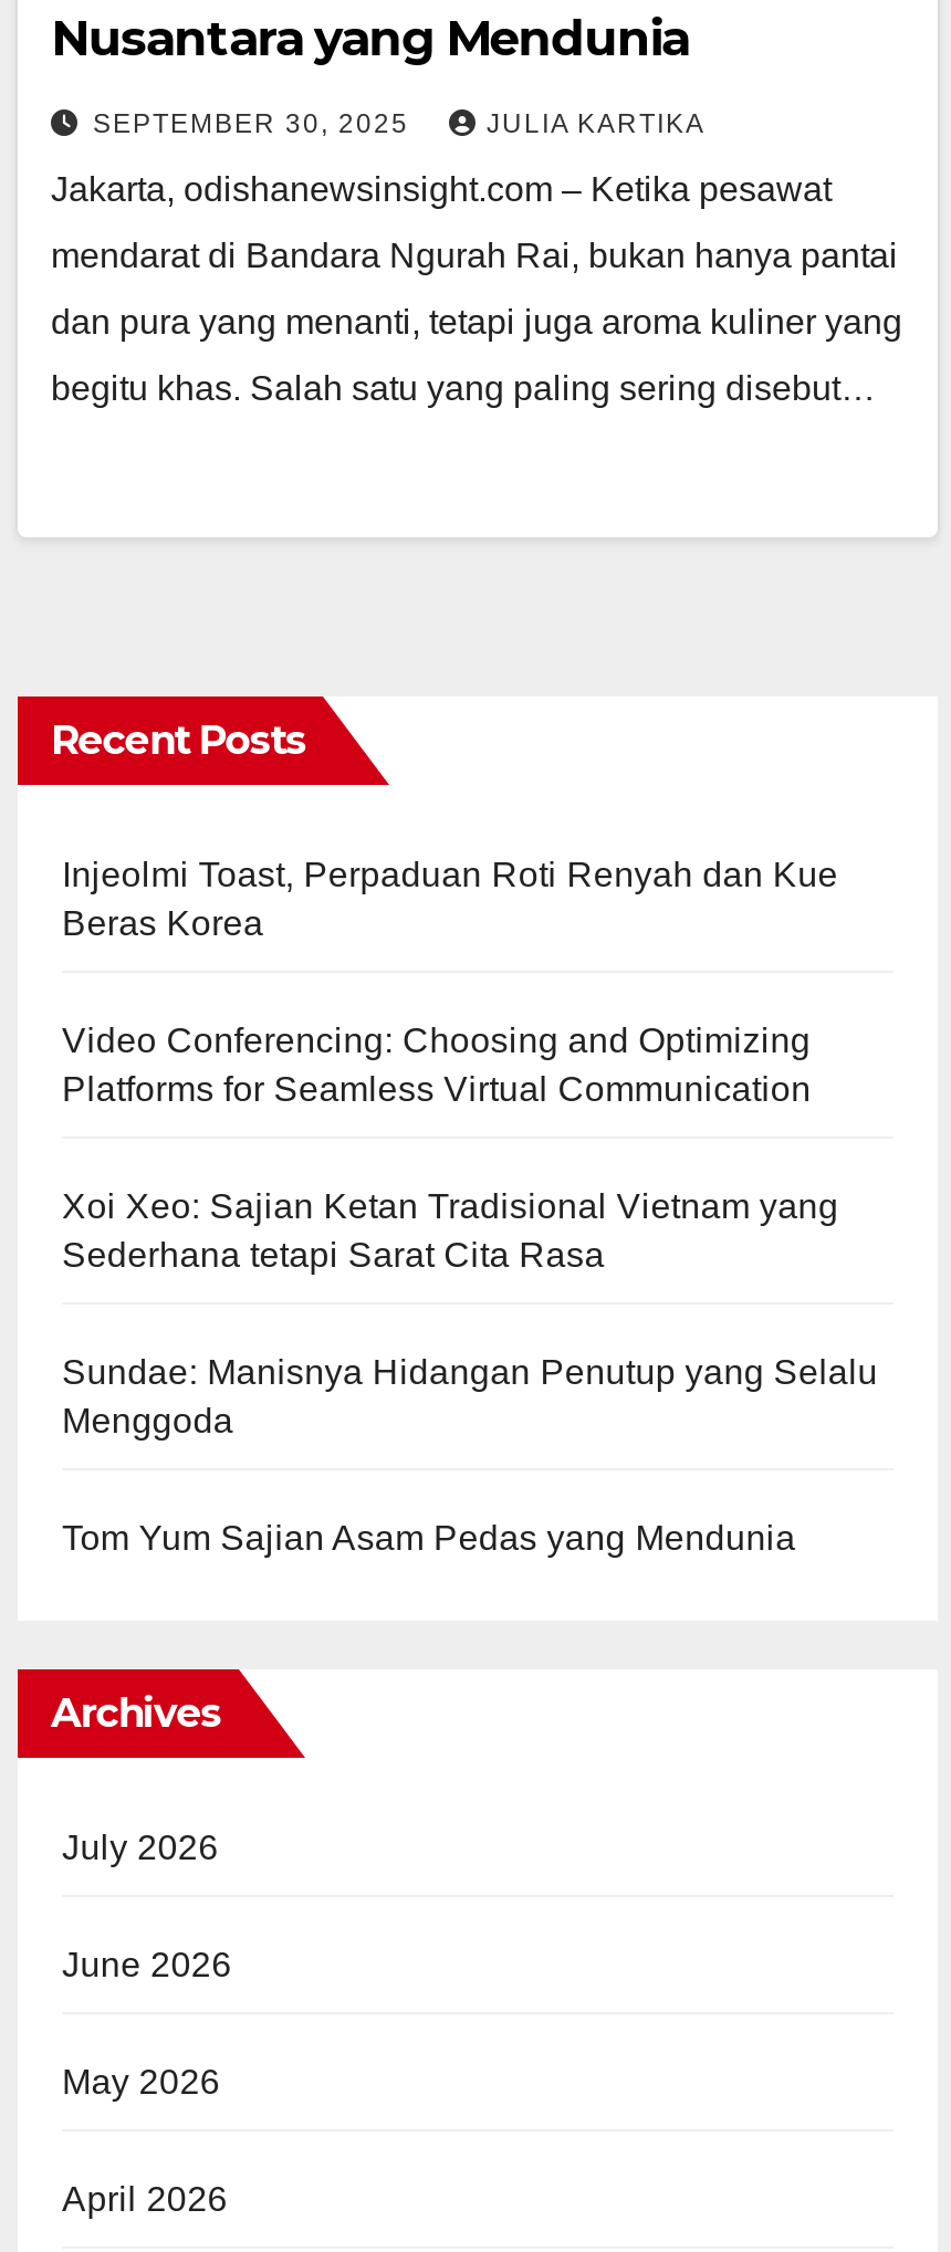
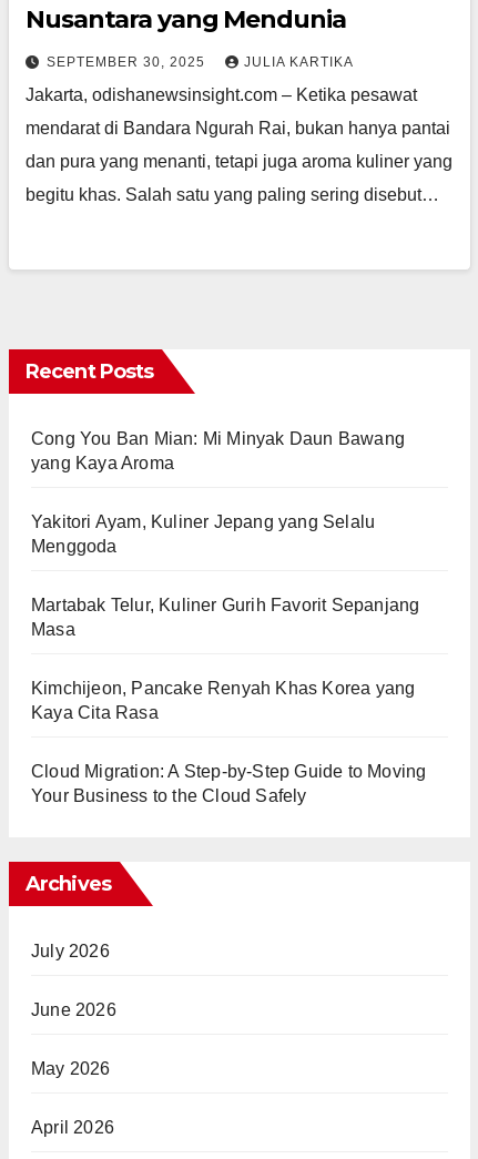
[62,856,878,1391] Injeolmi Toast, Perpaduan Roti Renyah dan Kue | Beras Korea | Video Conferencing: Choosing and Optimizing | Platforms for Seamless Virtual Communication | Xoi Xeo: Sajian Ketan Tradisional Vietnam yang | Sederhana tetapi Sarat Cita Rasa | Sundae: Manisnya Hidangan Penutup yang Selalu -> [31,430,405,532] Cong You Ban Mian: Mi Minyak Daun Bawang | yang Kaya Aroma | Yakitori Ayam, Kuliner Jepang yang Selalu
moved [62,1402,234,1440] -> [31,537,117,556]: Menggoda
[62,1520,796,1557] Tom Yum Sajian Asam Pedas yang Mendunia -> [31,596,426,806] Martabak Telur, Kuliner Gurih Favorit Sepanjang | Masa | Kimchijeon, Pancake Renyah Khas Korea yang | Kaya Cita Rasa | Cloud Migration: A Step-by-Step Guide to Moving | Your Business to the Cloud Safely

